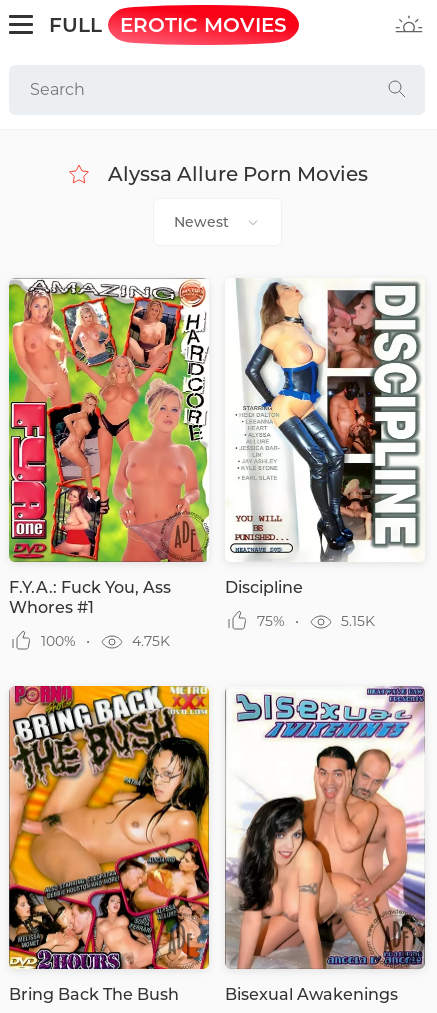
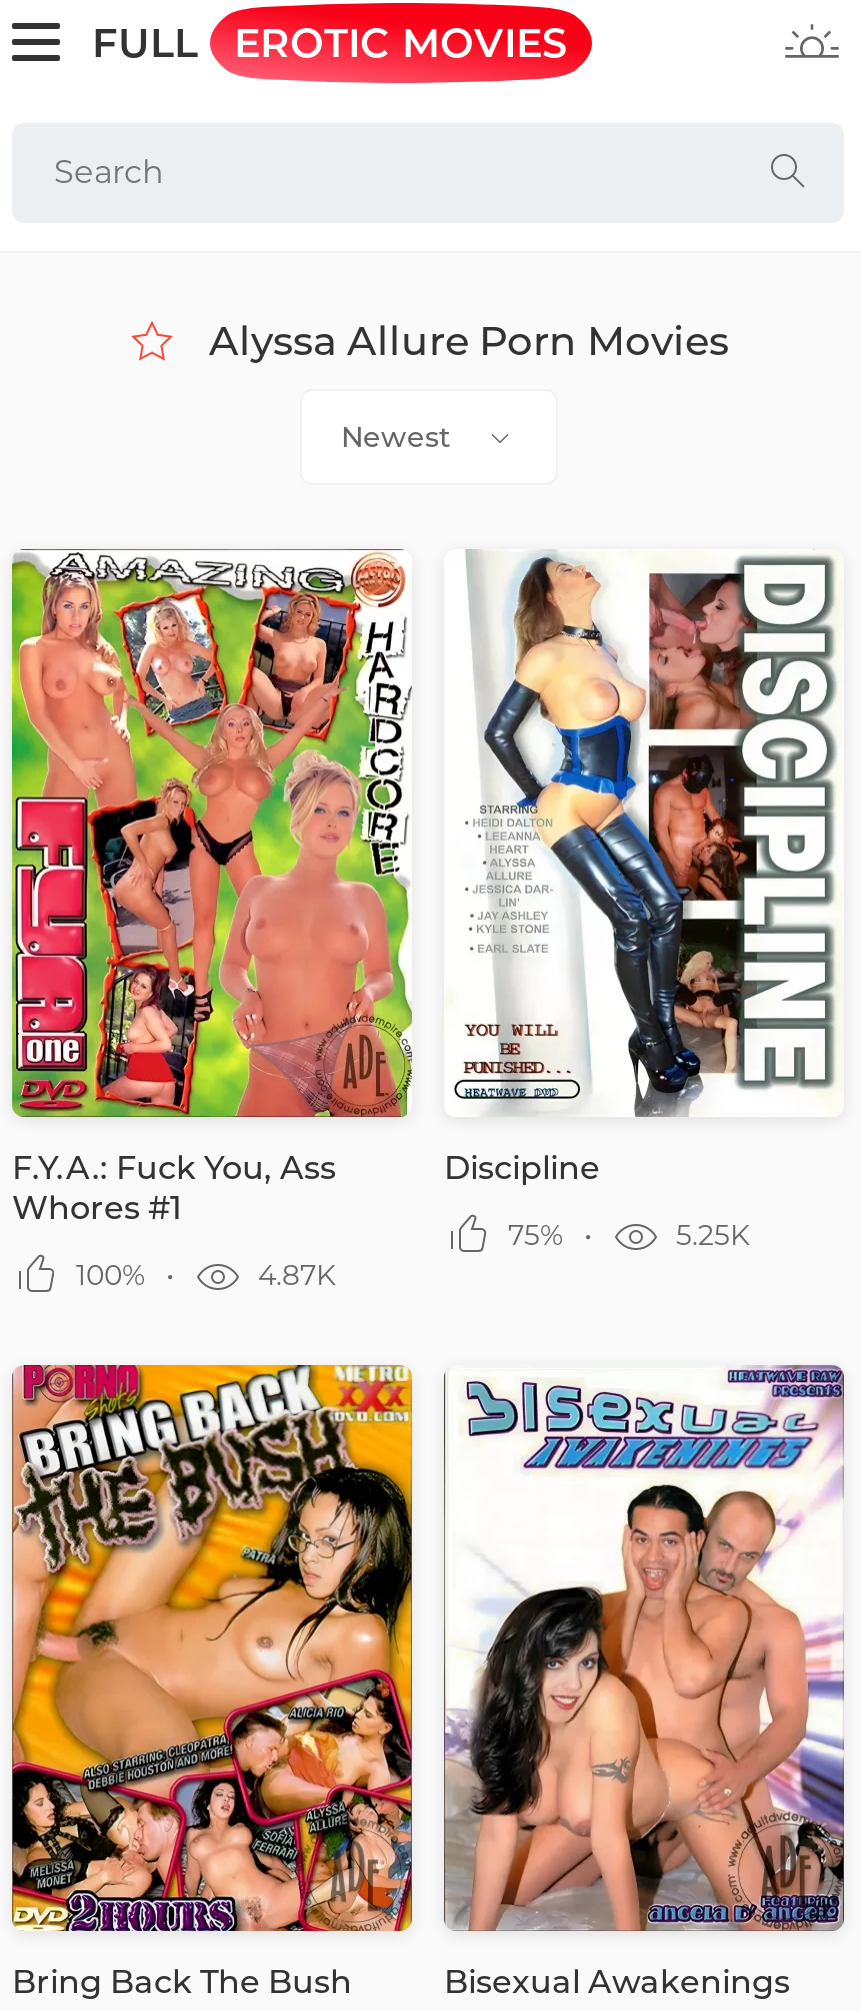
[341,612,375,630] 5.15K -> [676,1217,750,1253] 5.25K
[132,632,170,650] 4.75K -> [258,1257,336,1293] 4.87K

